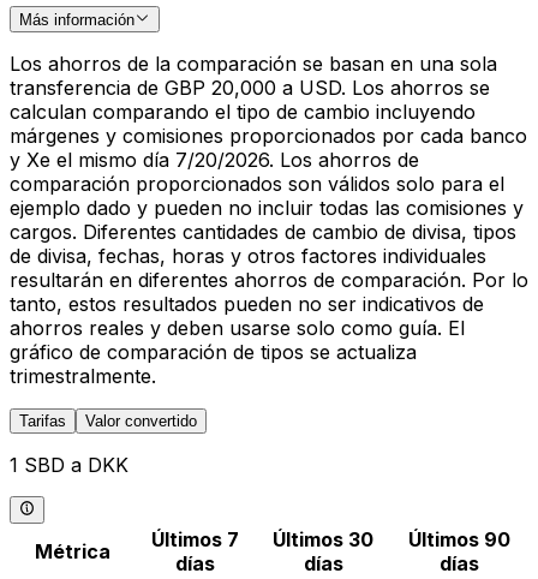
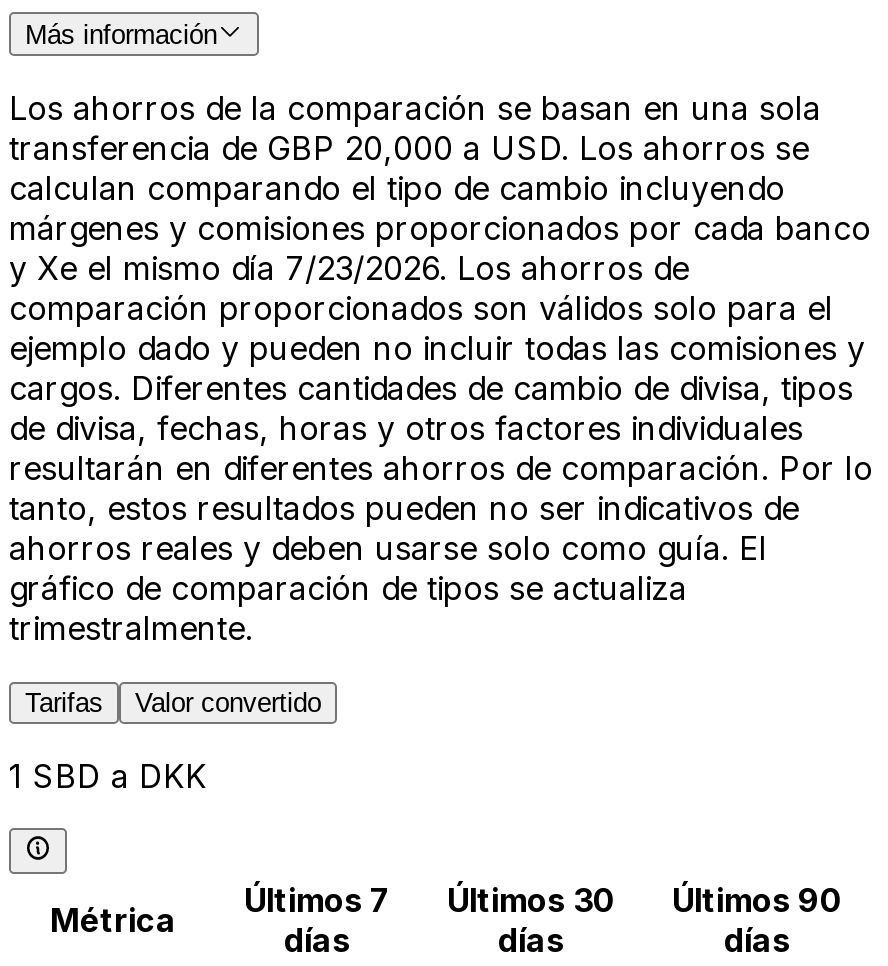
[10,148,419,172] y Xe el mismo día 7/20/2026. Los ahorros de -> [9,249,689,289] y Xe el mismo día 7/23/2026. Los ahorros de

